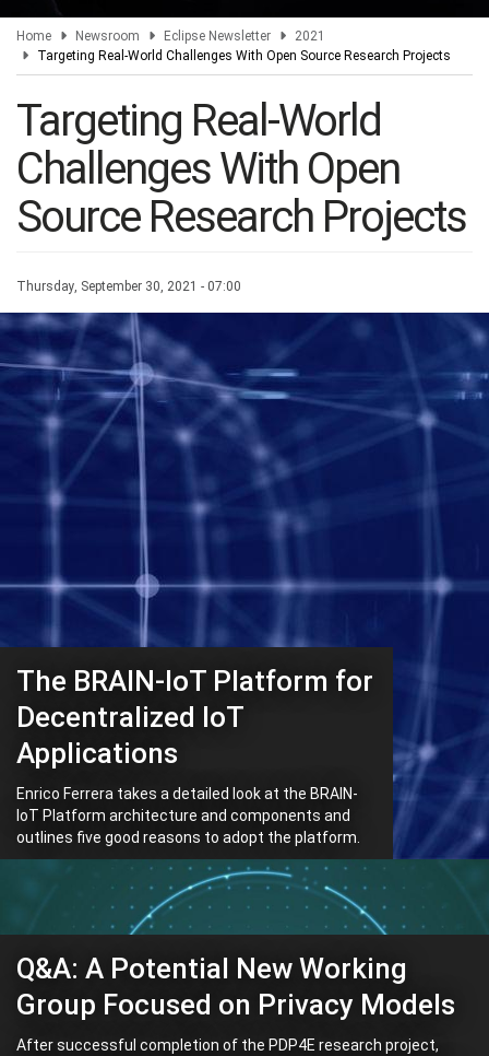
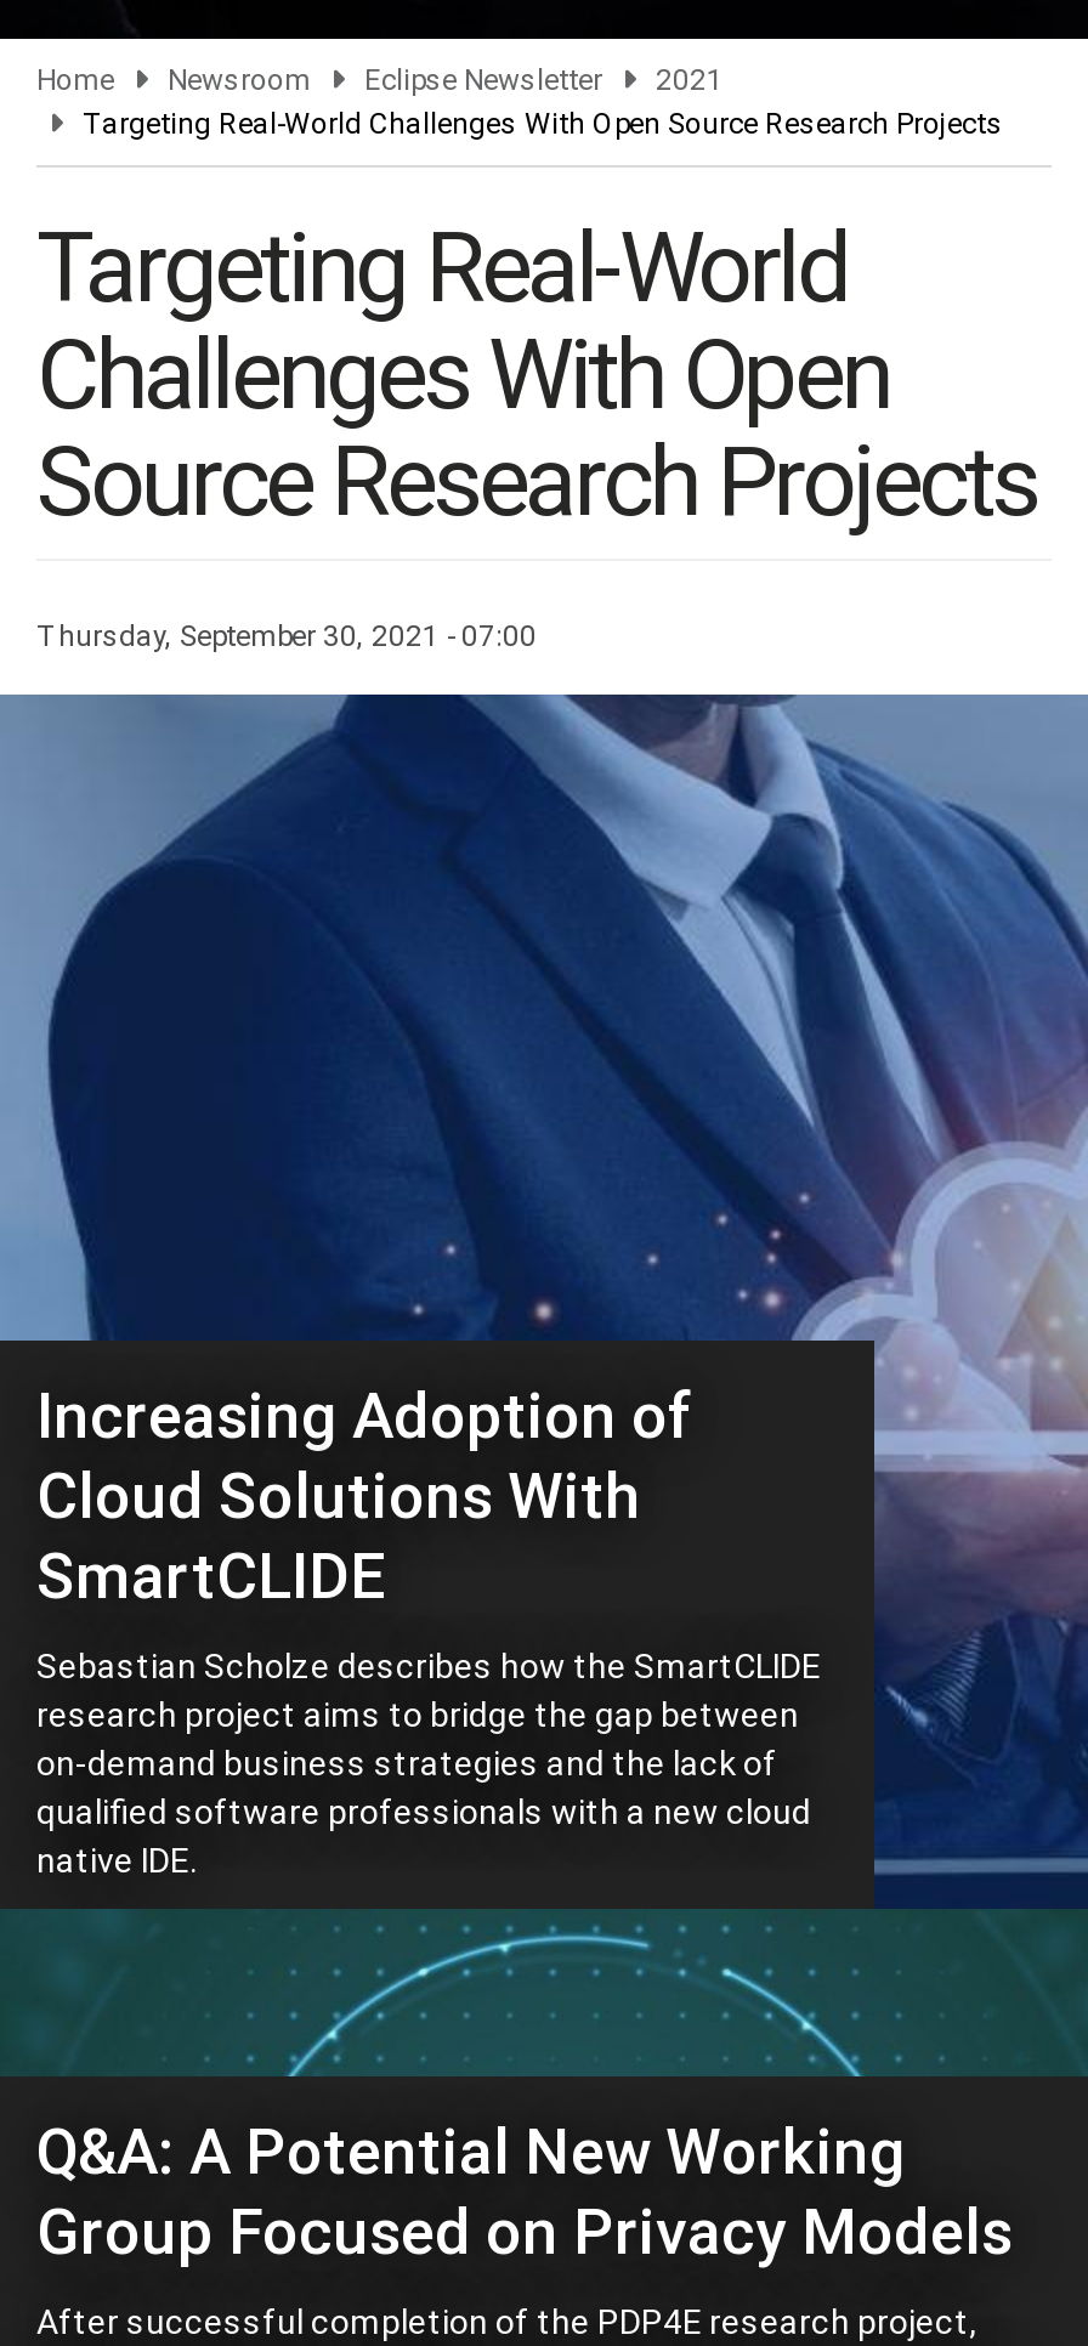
[3,312,486,858] [image] | The BRAIN-IoT Platform for | Decentralized IoT | Applications -> [7,692,1081,1906] [image] | Increasing Adoption of | Cloud Solutions With | SmartCLIDE
[16,785,360,846] Enrico Ferrera takes a detailed look at the BRAIN- | IoT Platform architecture and components and | outlines five good reasons to adopt the platform. -> [36,1647,821,1880] Sebastian Scholze describes how the SmartCLIDE | research project aims to bridge the gap between | on-demand business strategies and the lack of | qualified software professionals with a new cloud | native IDE.

